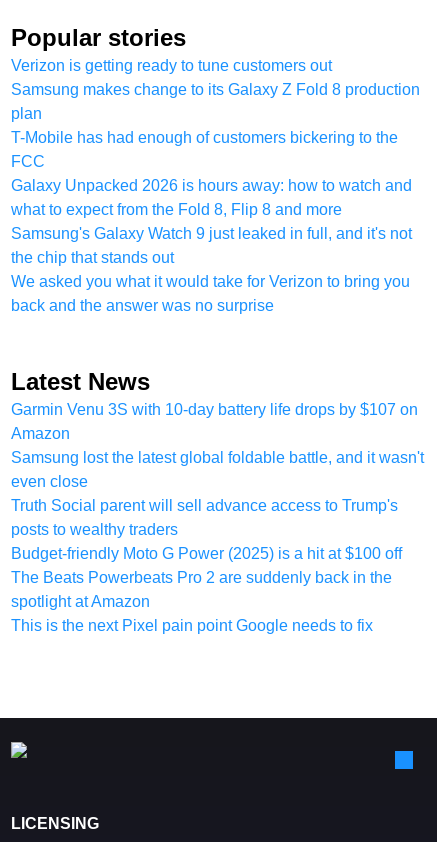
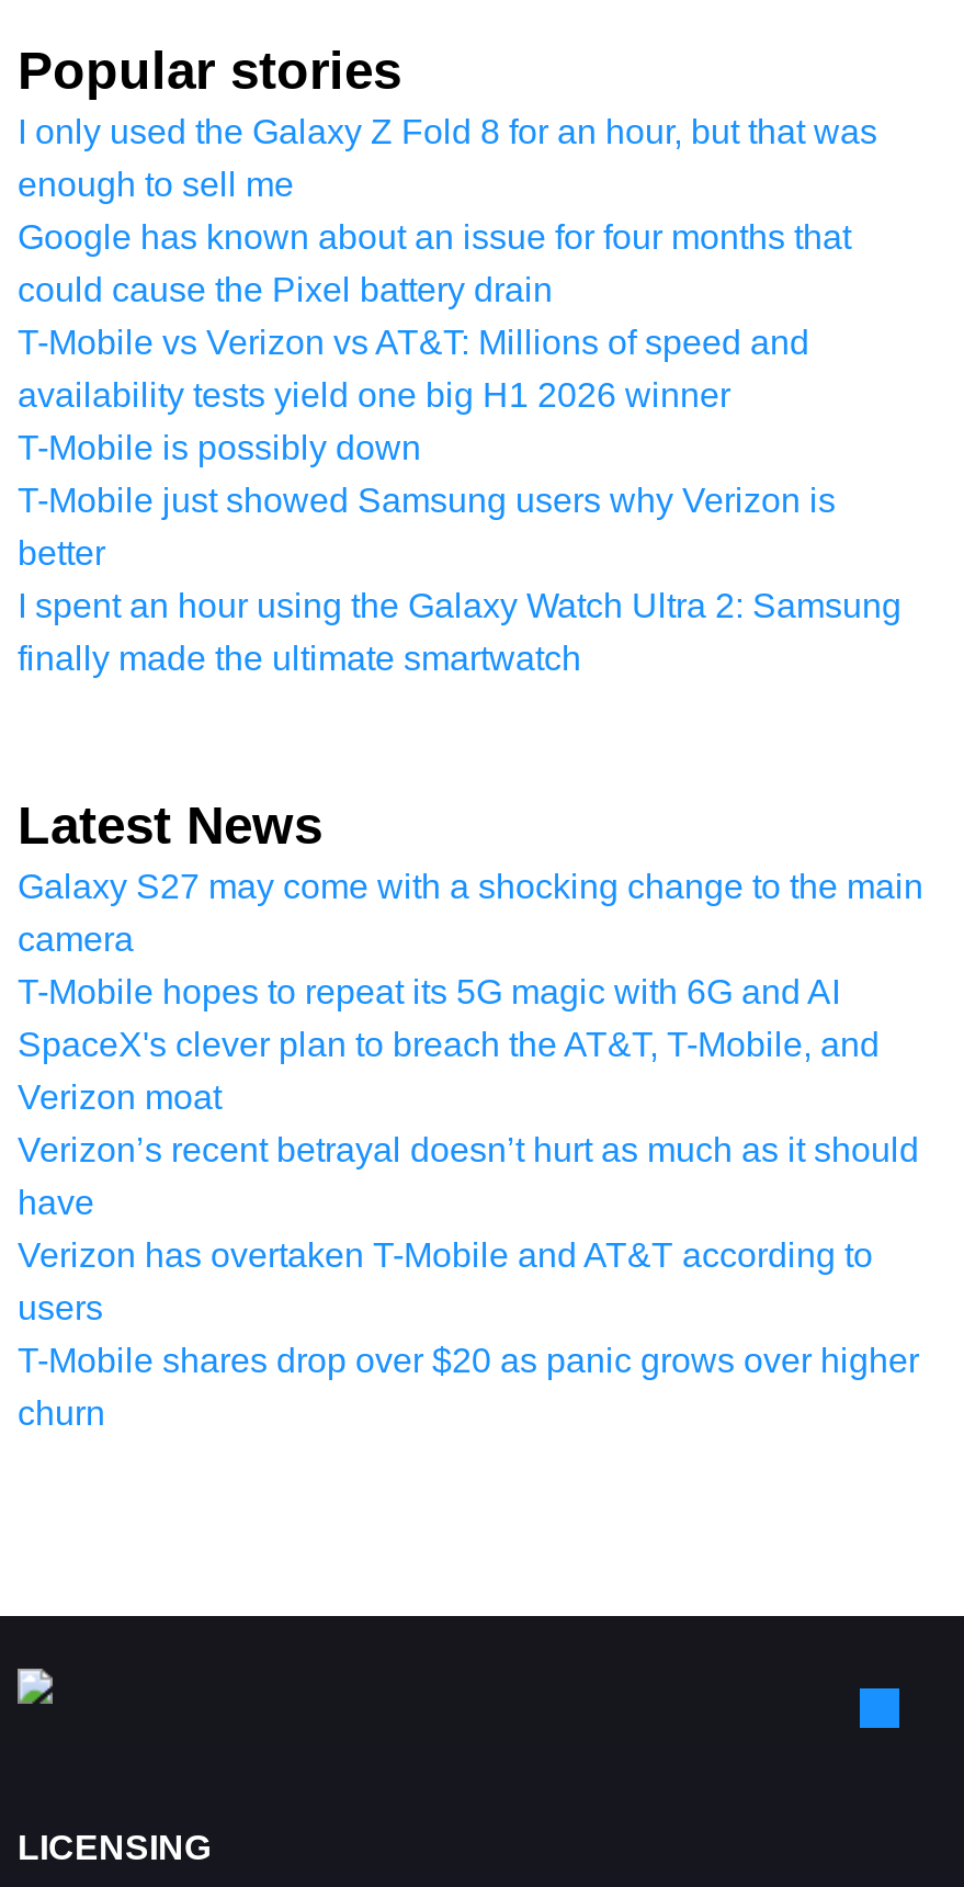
[11,57,420,314] Verizon is getting ready to tune customers out | Samsung makes change to its Galaxy Z Fold 8 production | plan | T-Mobile has had enough of customers bickering to the | FCC | Galaxy Unpacked 2026 is hours away: how to watch and | what to expect from the Fold 8, Flip 8 and more | Samsung's Galaxy Watch 9 just leaked in full, and it's not | the chip that stands out | We asked you what it would take for Verizon to bring you | back and the answer was no surprise -> [18,113,901,677] I only used the Galaxy Z Fold 8 for an hour, but that was | enough to sell me | Google has known about an issue for four months that | could cause the Pixel battery drain | T-Mobile vs Verizon vs AT&T: Millions of speed and | availability tests yield one big H1 2026 winner | T-Mobile is possibly down | T-Mobile just showed Samsung users why Verizon is | better | I spent an hour using the Galaxy Watch Ultra 2: Samsung | finally made the ultimate smartwatch
[11,401,424,634] Garmin Venu 3S with 10-day battery life drops by $107 on | Amazon | Samsung lost the latest global foldable battle, and it wasn't | even close | Truth Social parent will sell advance access to Trump's | posts to wealthy traders | Budget-friendly Moto G Power (2025) is a hit at $100 off | The Beats Powerbeats Pro 2 are suddenly back in the | spotlight at Amazon | This is the next Pixel pain point Google needs to fix -> [18,868,923,1432] Galaxy S27 may come with a shocking change to the main | camera | T-Mobile hopes to repeat its 5G magic with 6G and AI | SpaceX's clever plan to breach the AT&T, T-Mobile, and | Verizon moat | Verizon’s recent betrayal doesn’t hurt as much as it should | have | Verizon has overtaken T-Mobile and AT&T according to | users | T-Mobile shares drop over $20 as panic grows over higher | churn

